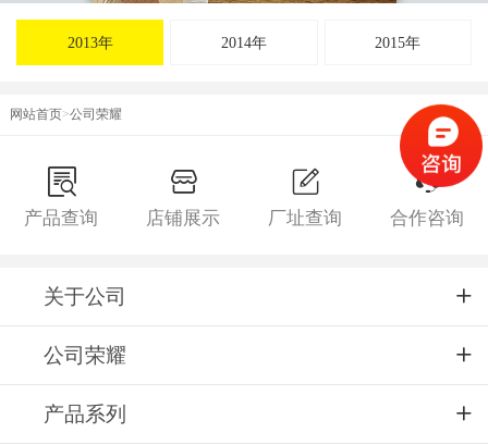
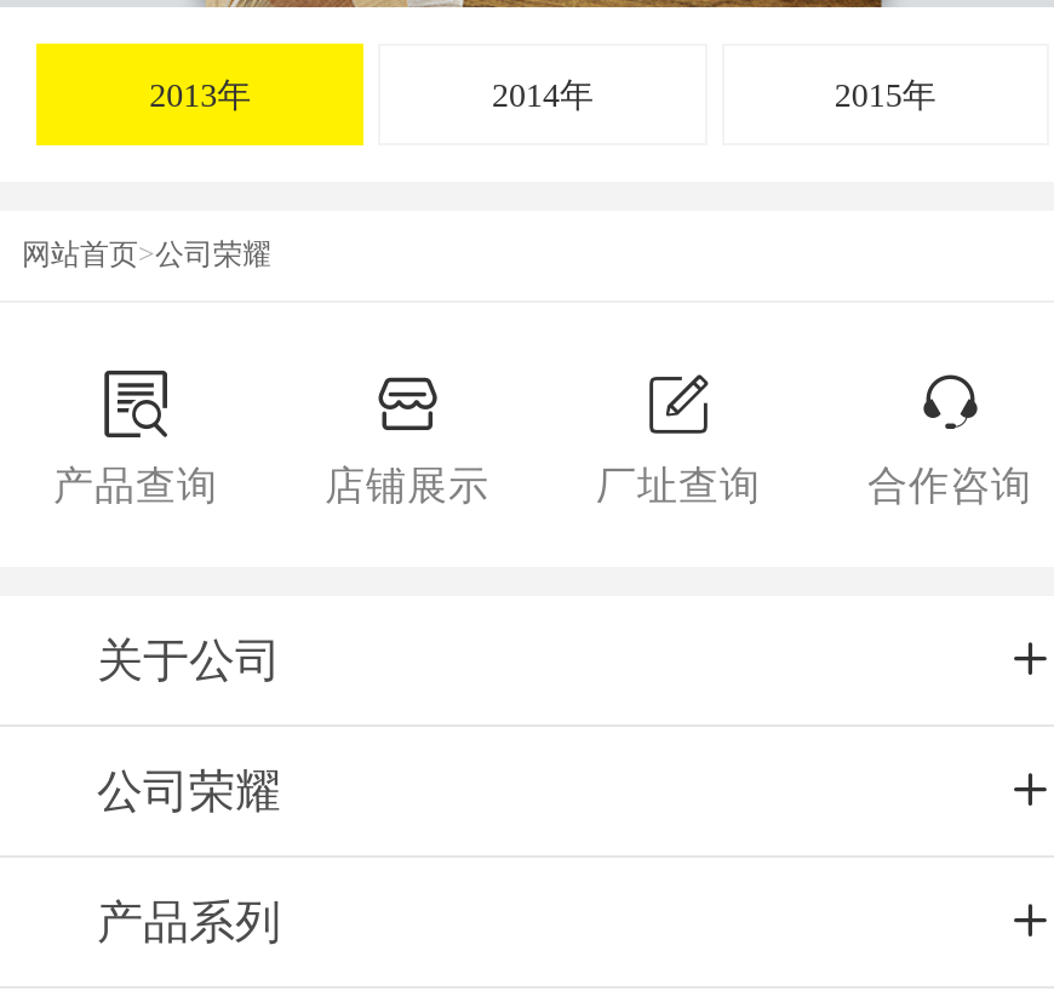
[399,103,484,188] [image] -> none

